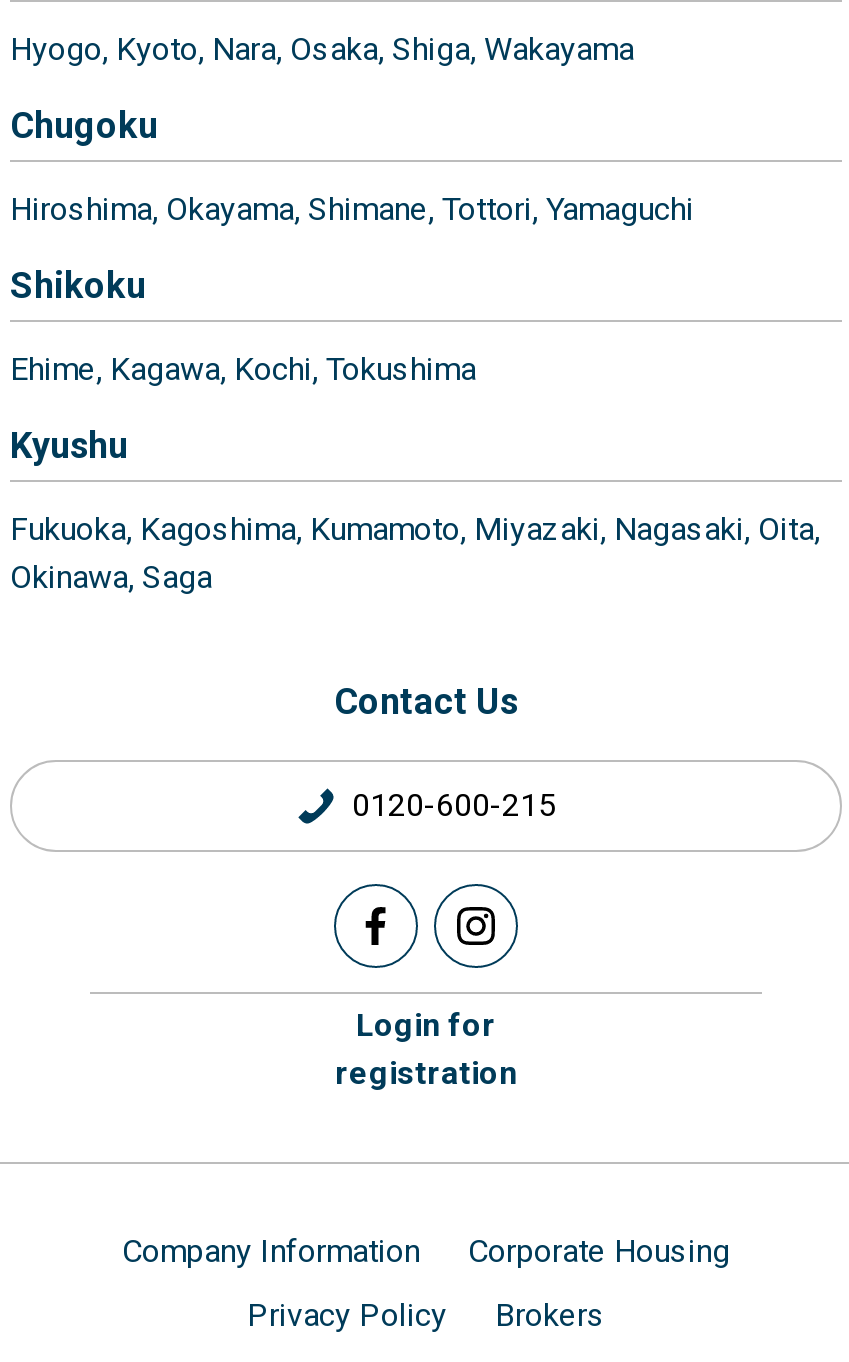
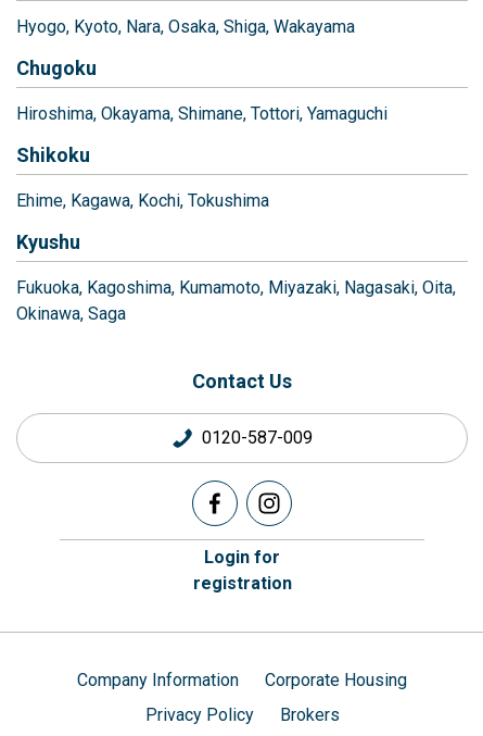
[352,786,556,824] 0120-600-215 -> [202,427,313,448] 0120-587-009

